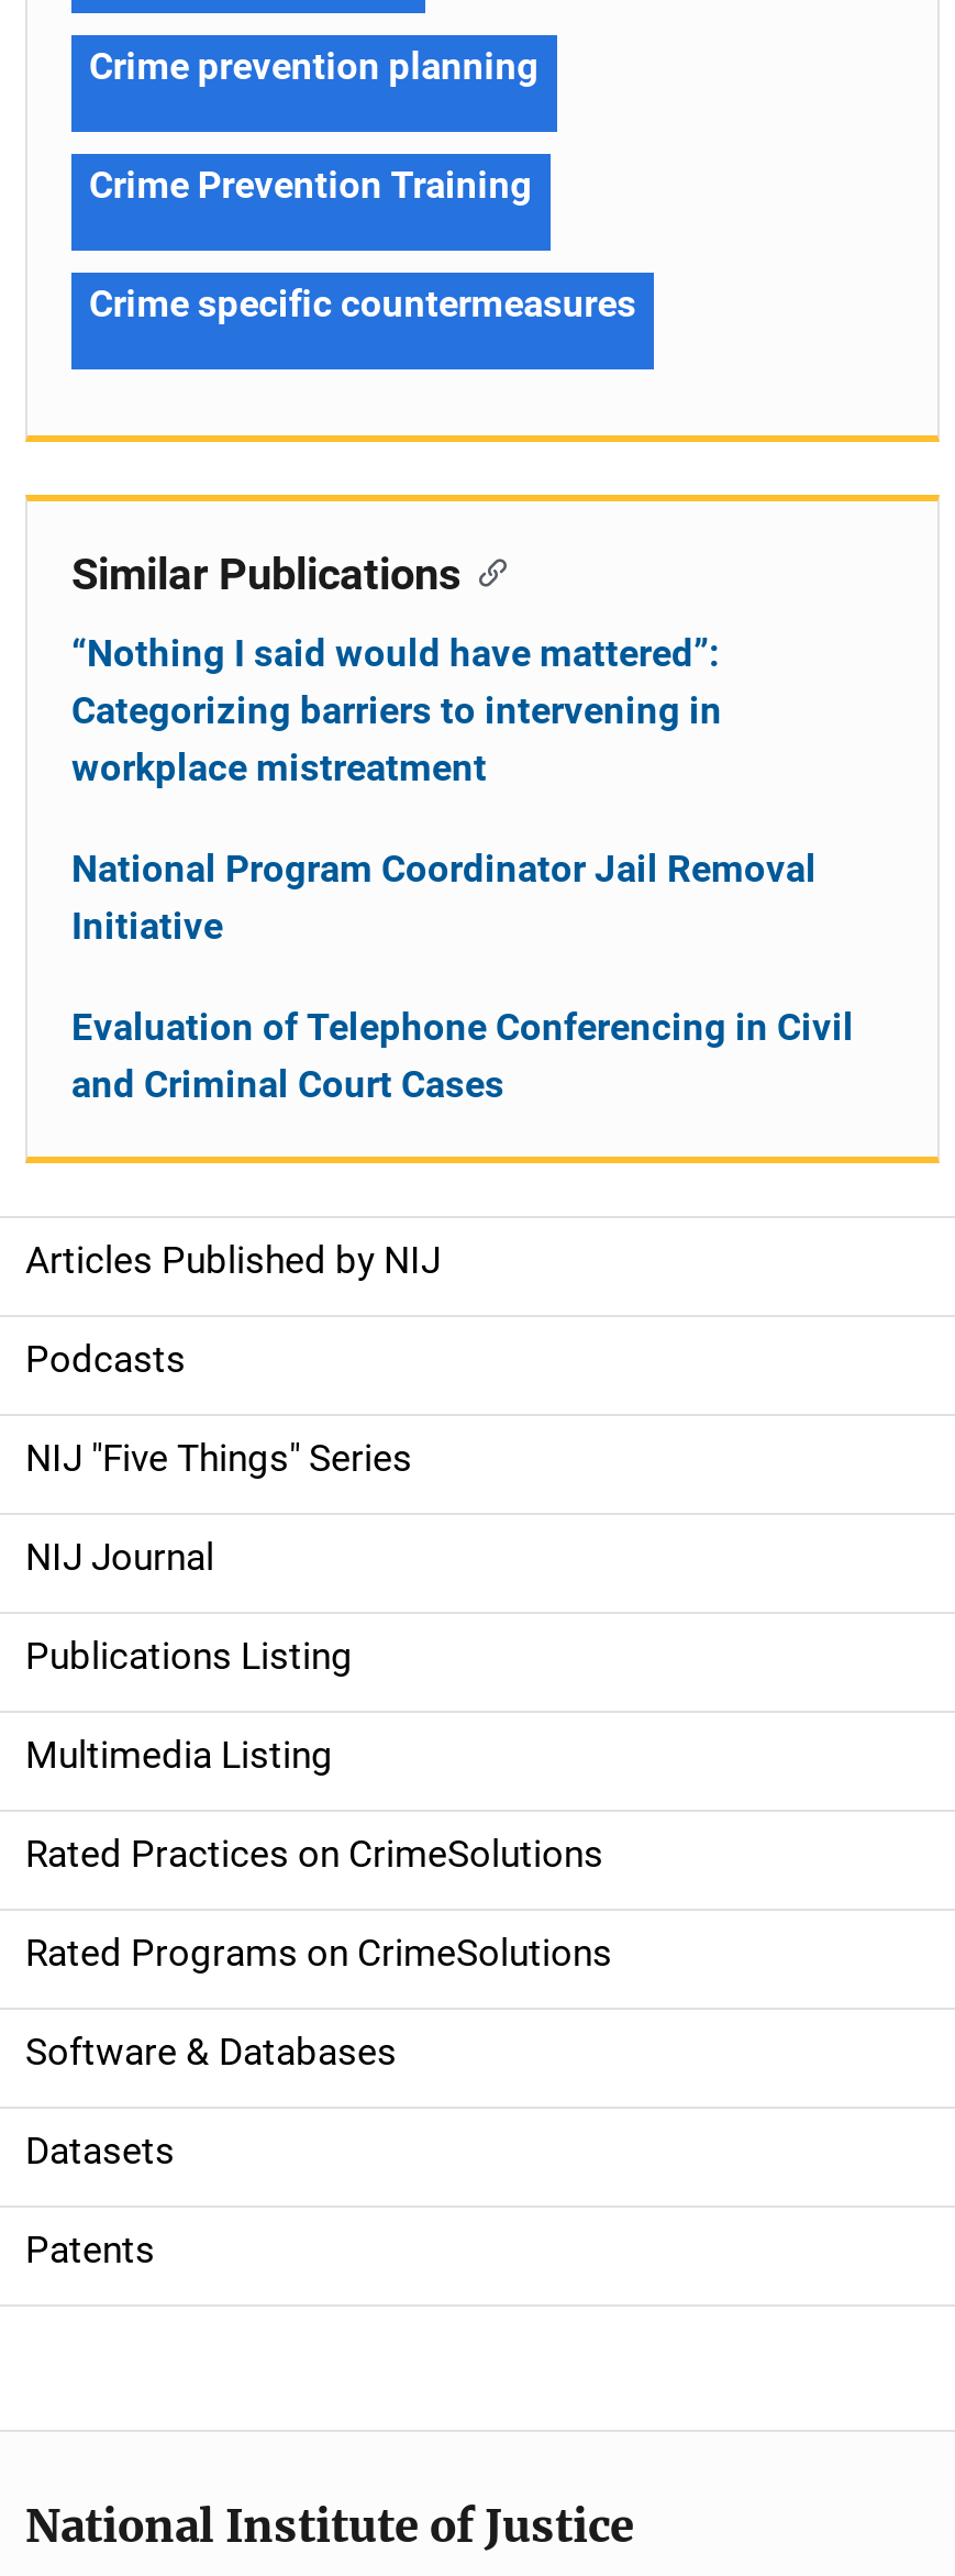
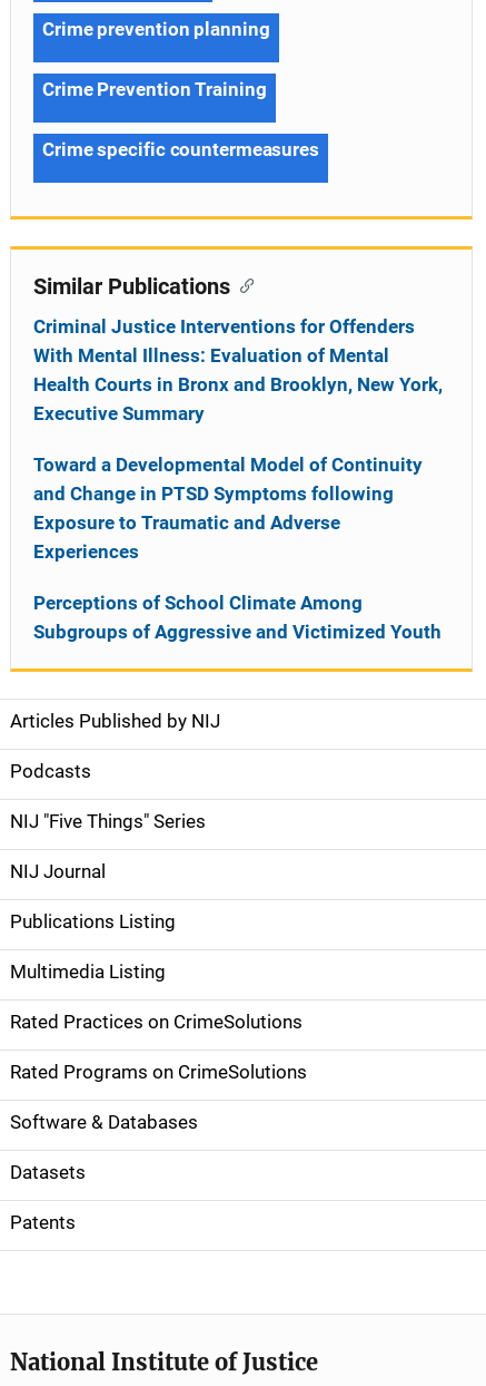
[71,631,722,789] “Nothing I said would have mattered”: | Categorizing barriers to intervening in | workplace mistreatment -> [33,315,443,424] Criminal Justice Interventions for Offenders | With Mental Illness: Evaluation of Mental | Health Courts in Bronx and Brooklyn, New York, | Executive Summary
[71,847,817,948] National Program Coordinator Jail Removal | Initiative -> [33,453,423,563] Toward a Developmental Model of Continuity | and Change in PTSD Symptoms following | Exposure to Traumatic and Adverse | Experiences
[71,1005,854,1106] Evaluation of Telephone Conferencing in Civil | and Criminal Court Cases -> [33,592,442,643] Perceptions of School Climate Among | Subgroups of Aggressive and Victimized Youth

